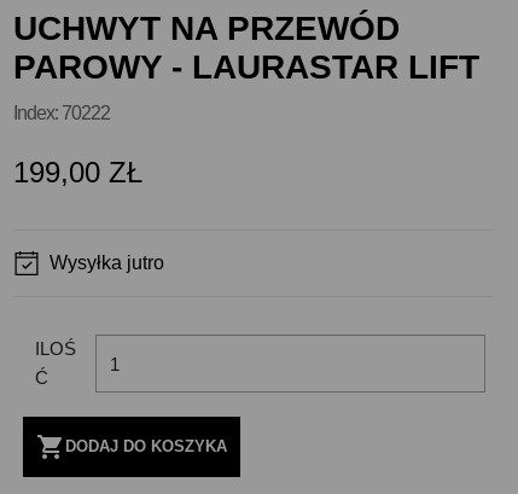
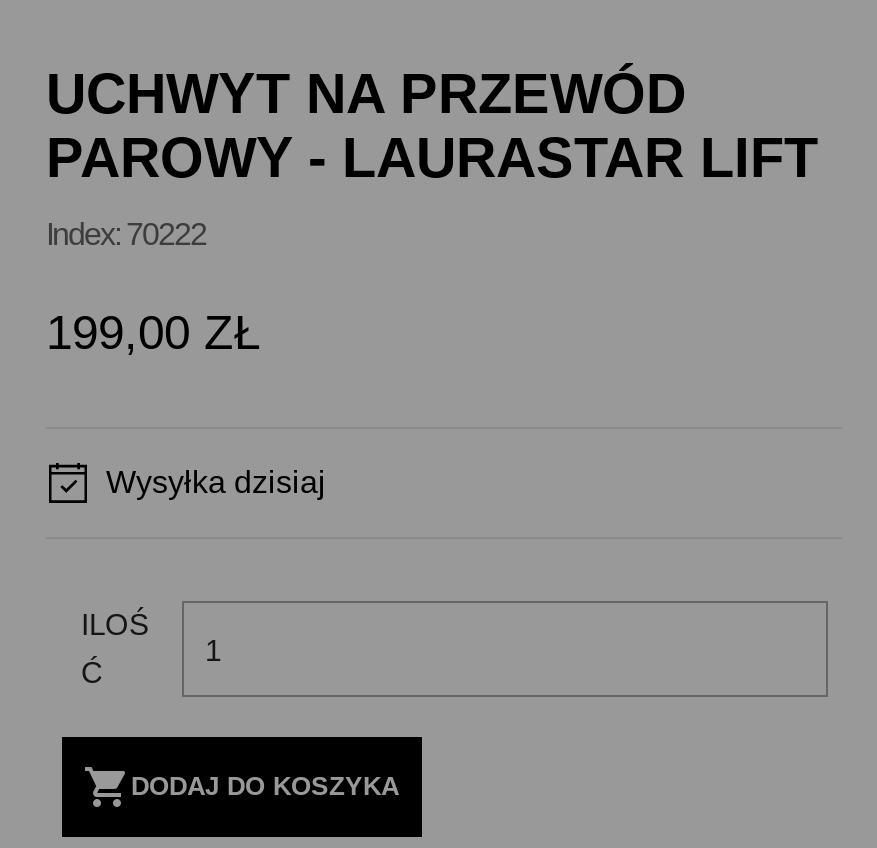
[50,252,164,273] Wysyłka jutro -> [106,465,326,499] Wysyłka dzisiaj

